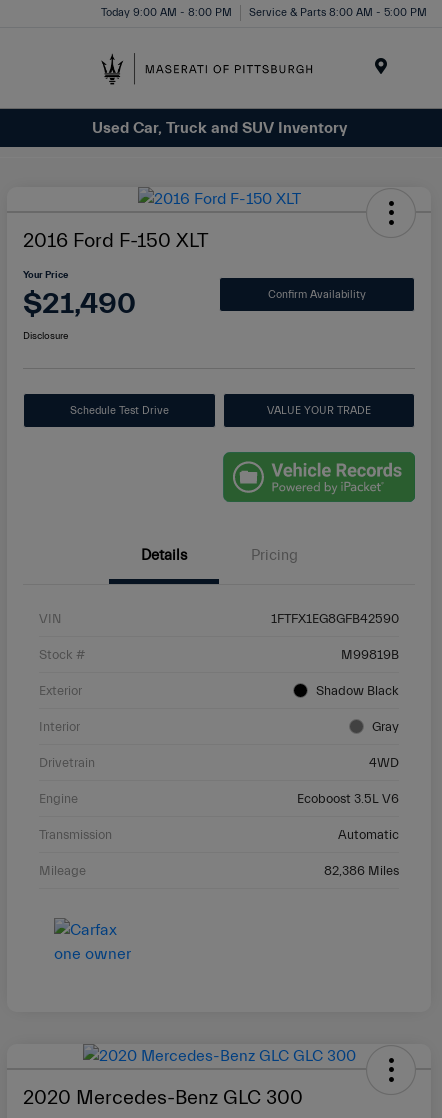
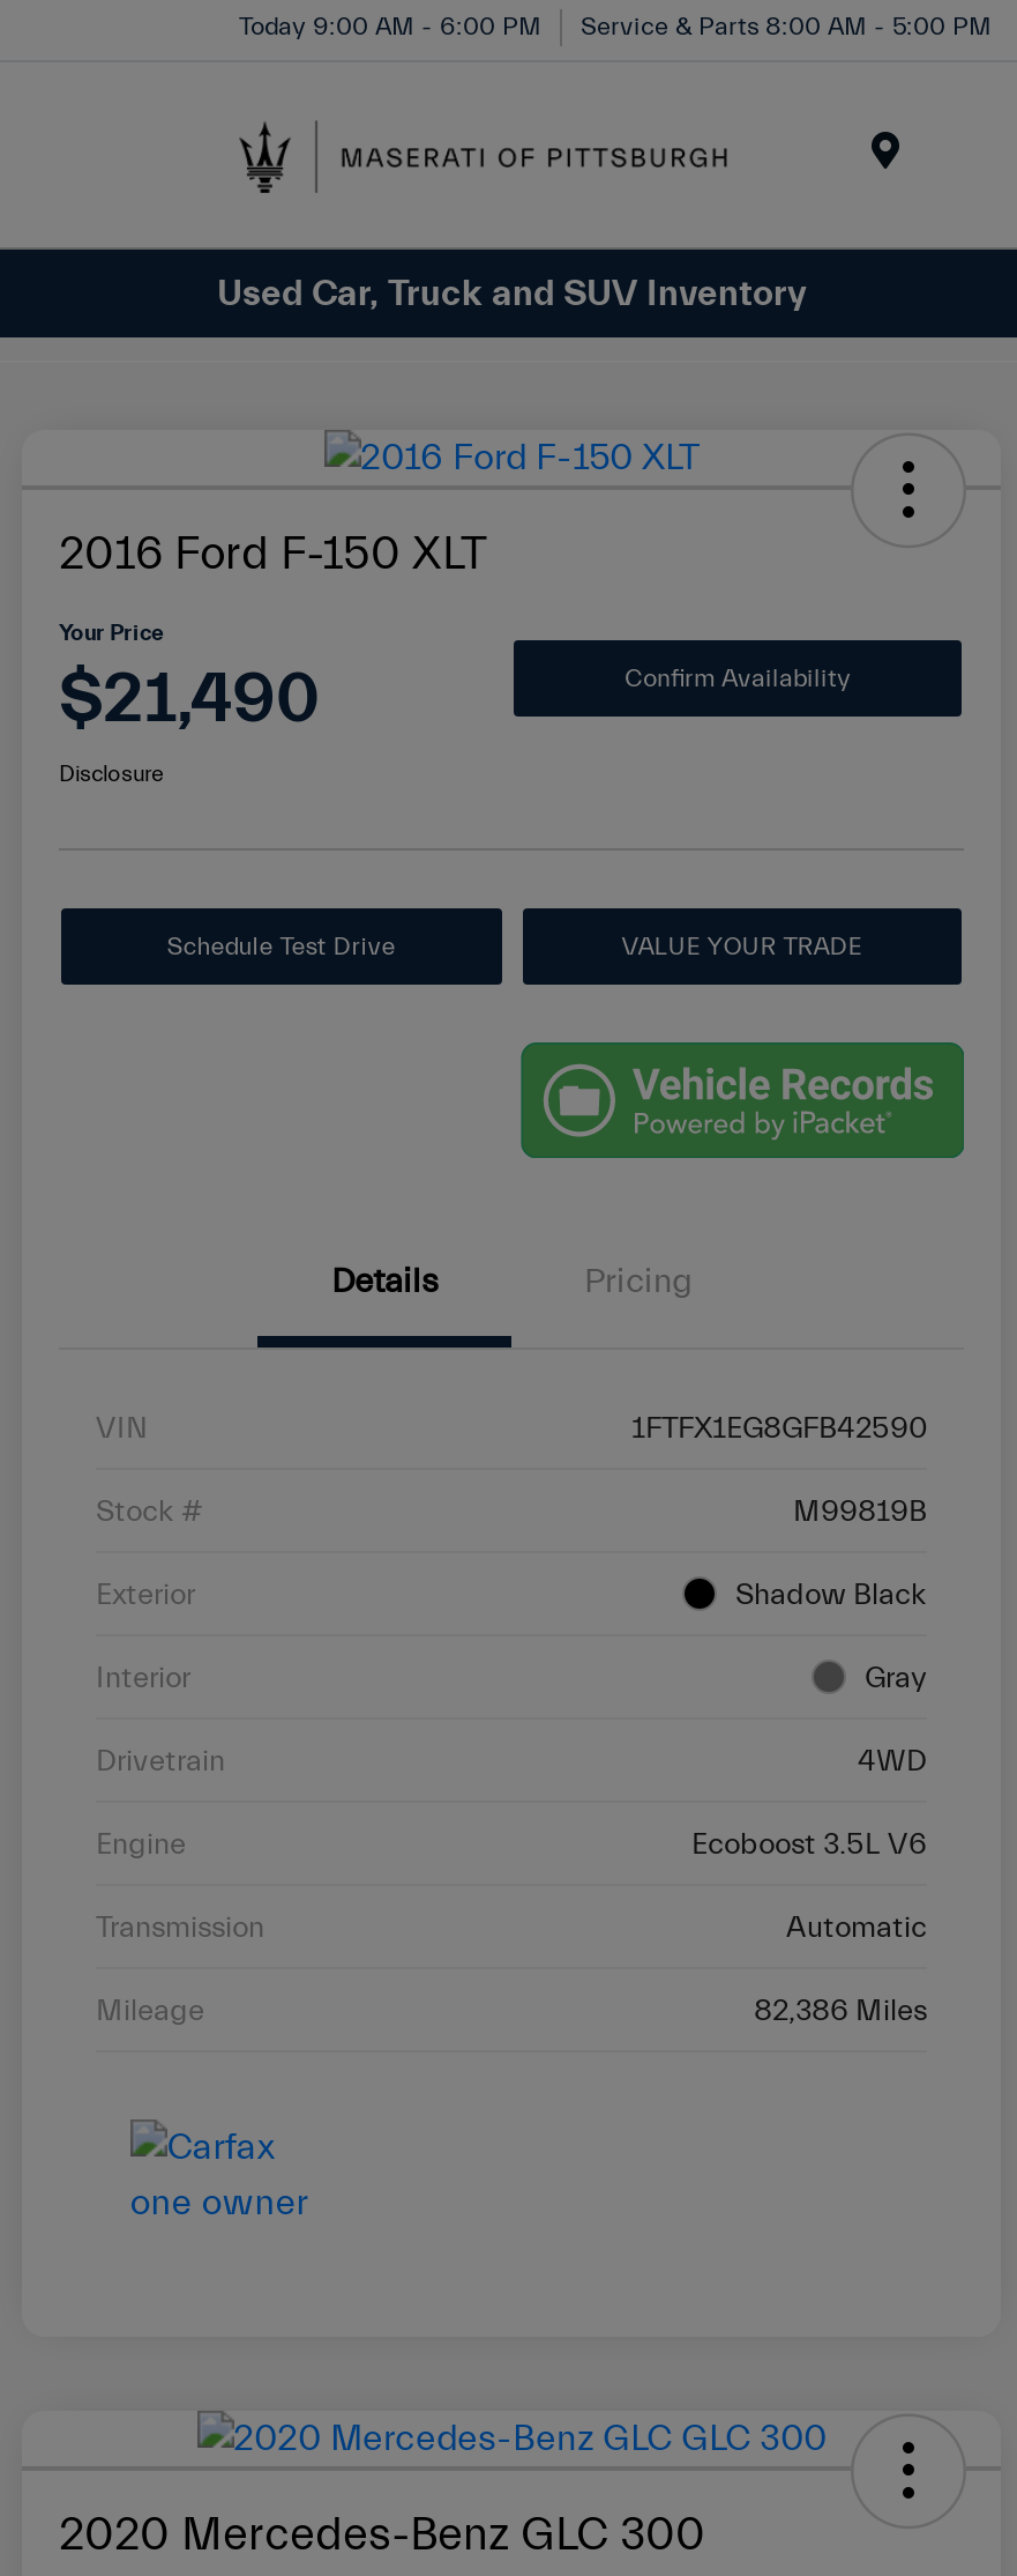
[101,5,427,18] Today 9:00 AM - 8:00 PM Service & Parts 8:00 AM - 5:00 PM -> [239,10,992,40] Today 9:00 AM - 6:00 PM Service & Parts 8:00 AM - 5:00 PM

